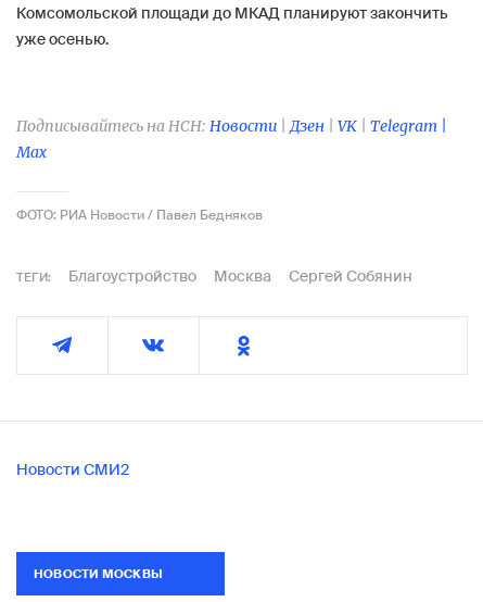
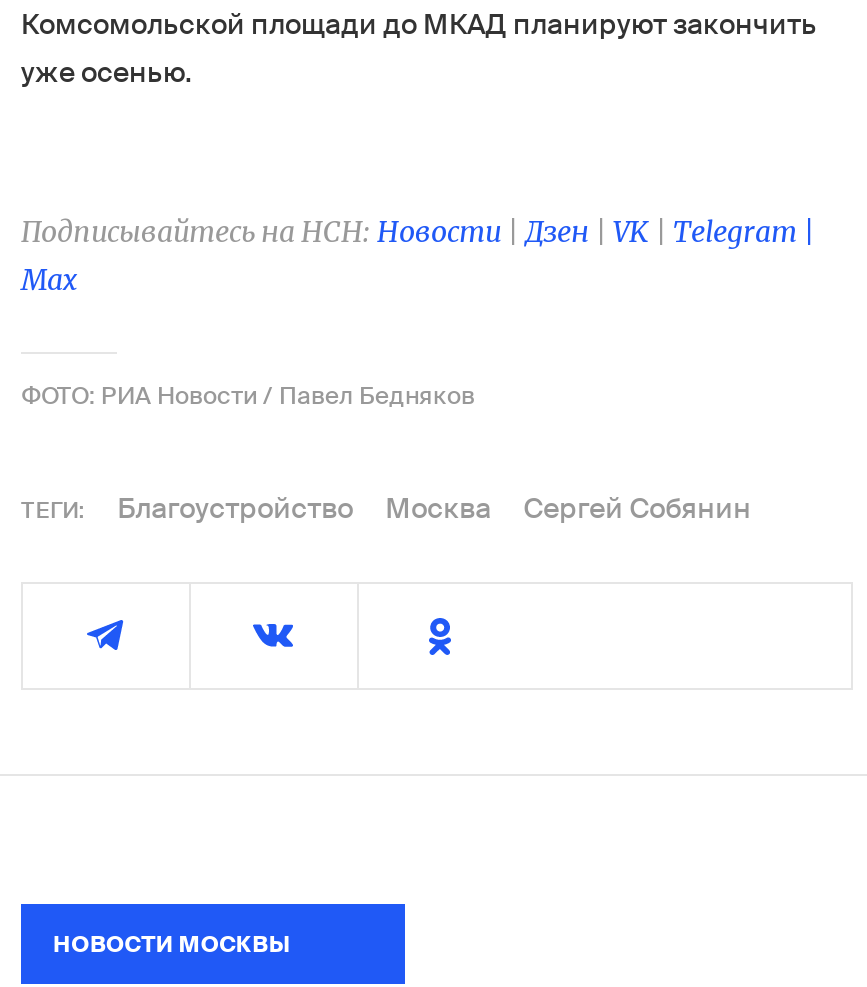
[16,460,129,479] Новости СМИ2 -> none

